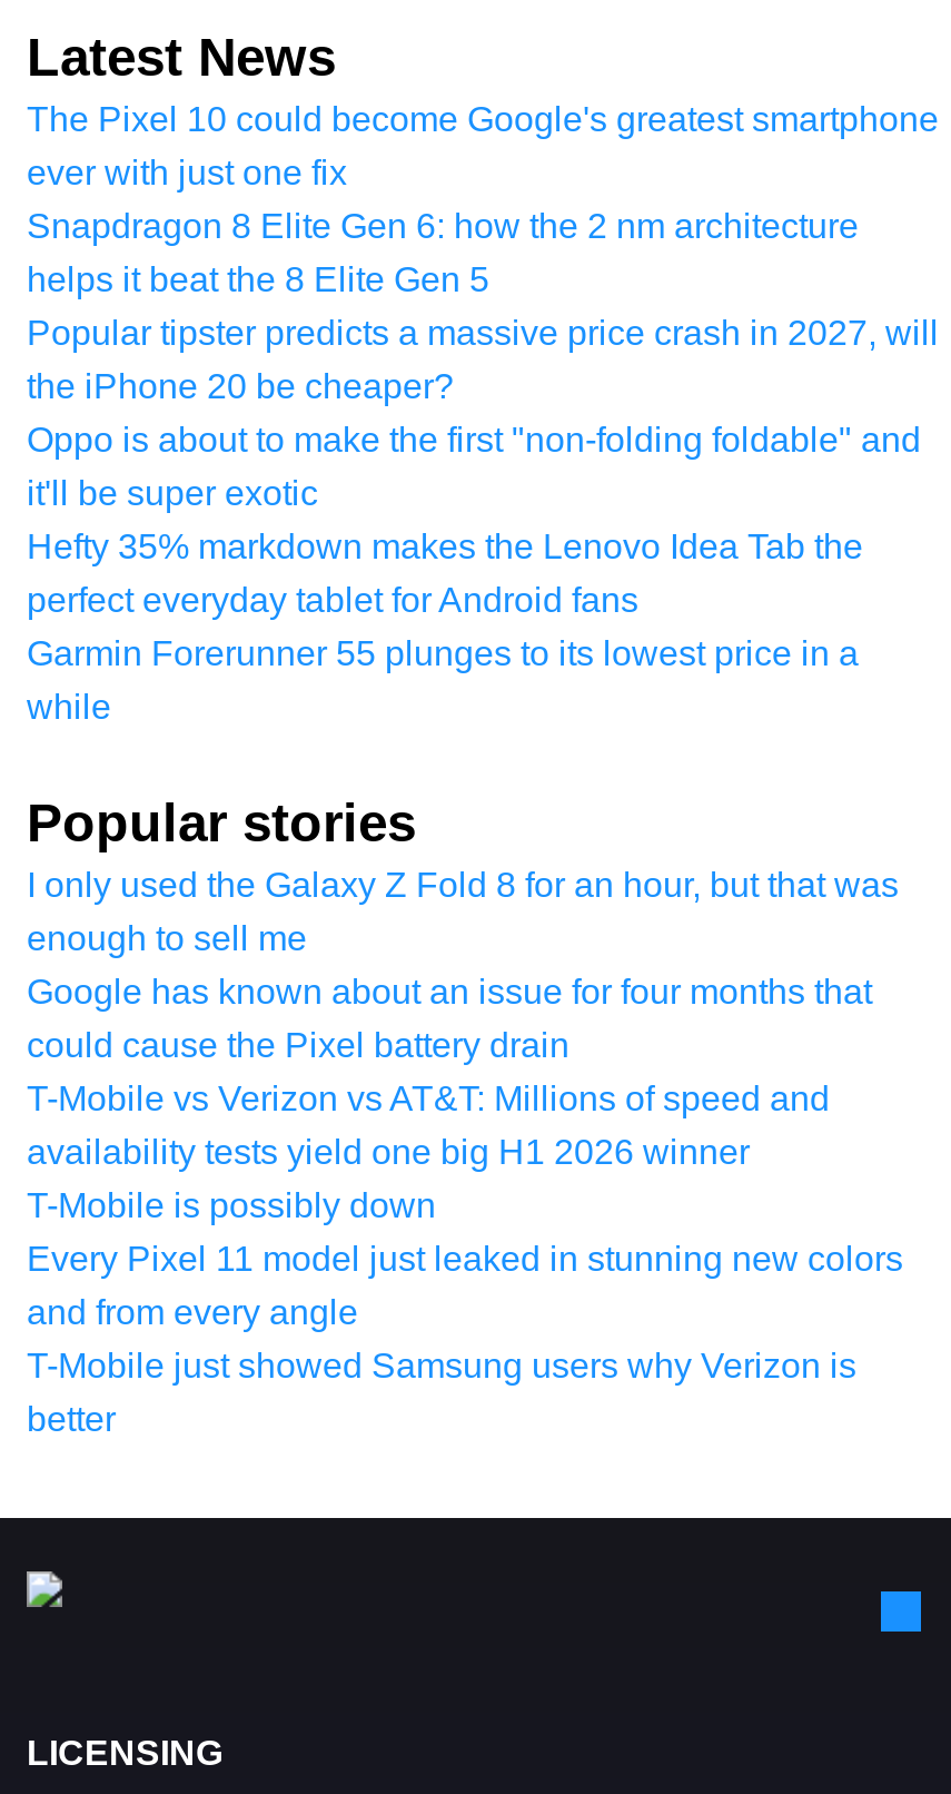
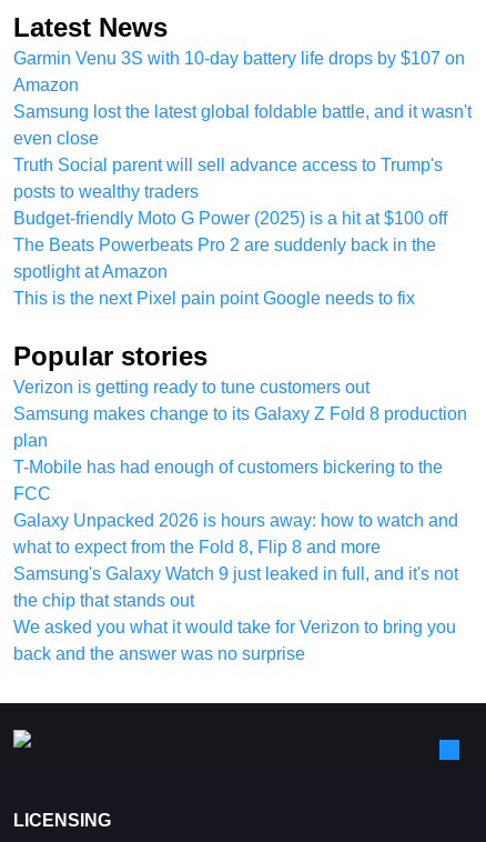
[27,100,939,726] The Pixel 10 could become Google's greatest smartphone | ever with just one fix | Snapdragon 8 Elite Gen 6: how the 2 nm architecture | helps it beat the 8 Elite Gen 5 | Popular tipster predicts a massive price crash in 2027, will | the iPhone 20 be cheaper? | Oppo is about to make the first "non-folding foldable" and | it'll be super exotic | Hefty 35% markdown makes the Lenovo Idea Tab the | perfect everyday tablet for Android fans | Garmin Forerunner 55 plunges to its lowest price in a | while -> [13,49,472,308] Garmin Venu 3S with 10-day battery life drops by $107 on | Amazon | Samsung lost the latest global foldable battle, and it wasn't | even close | Truth Social parent will sell advance access to Trump's | posts to wealthy traders | Budget-friendly Moto G Power (2025) is a hit at $100 off | The Beats Powerbeats Pro 2 are suddenly back in the | spotlight at Amazon | This is the next Pixel pain point Google needs to fix
[27,866,903,1438] I only used the Galaxy Z Fold 8 for an hour, but that was | enough to sell me | Google has known about an issue for four months that | could cause the Pixel battery drain | T-Mobile vs Verizon vs AT&T: Millions of speed and | availability tests yield one big H1 2026 winner | T-Mobile is possibly down | Every Pixel 11 model just leaked in stunning new colors | and from every angle | T-Mobile just showed Samsung users why Verizon is | better -> [13,378,467,663] Verizon is getting ready to tune customers out | Samsung makes change to its Galaxy Z Fold 8 production | plan | T-Mobile has had enough of customers bickering to the | FCC | Galaxy Unpacked 2026 is hours away: how to watch and | what to expect from the Fold 8, Flip 8 and more | Samsung's Galaxy Watch 9 just leaked in full, and it's not | the chip that stands out | We asked you what it would take for Verizon to bring you | back and the answer was no surprise

